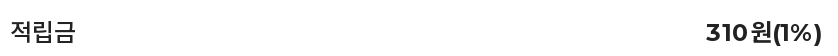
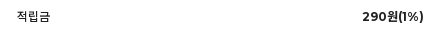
[706,17,824,47] 310원(1%) -> [362,9,424,24] 290원(1%)

